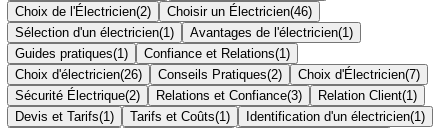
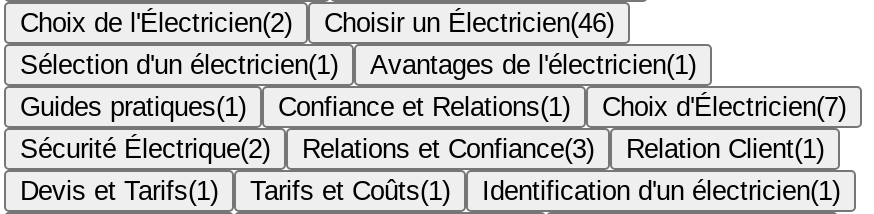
[15,67,282,82] Choix d'électricien(26) | Conseils Pratiques(2) -> none

